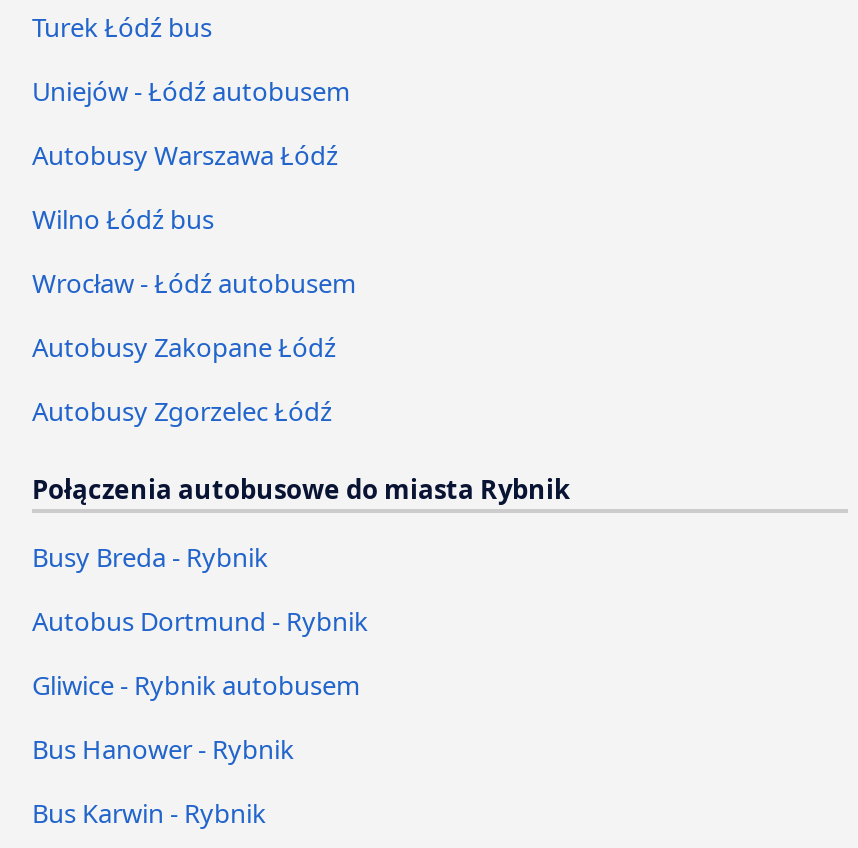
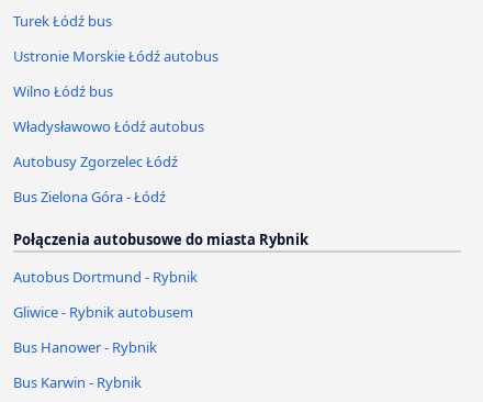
[32,74,350,174] Uniejów - Łódź autobusem | Autobusy Warszawa Łódź -> [13,46,218,66] Ustronie Morskie Łódź autobus
[32,265,356,365] Wrocław - Łódź autobusem | Autobusy Zakopane Łódź -> [13,117,204,136] Władysławowo Łódź autobus
none -> [13,187,166,207] Bus Zielona Góra - Łódź
[32,539,268,575] Busy Breda - Rybnik -> none

